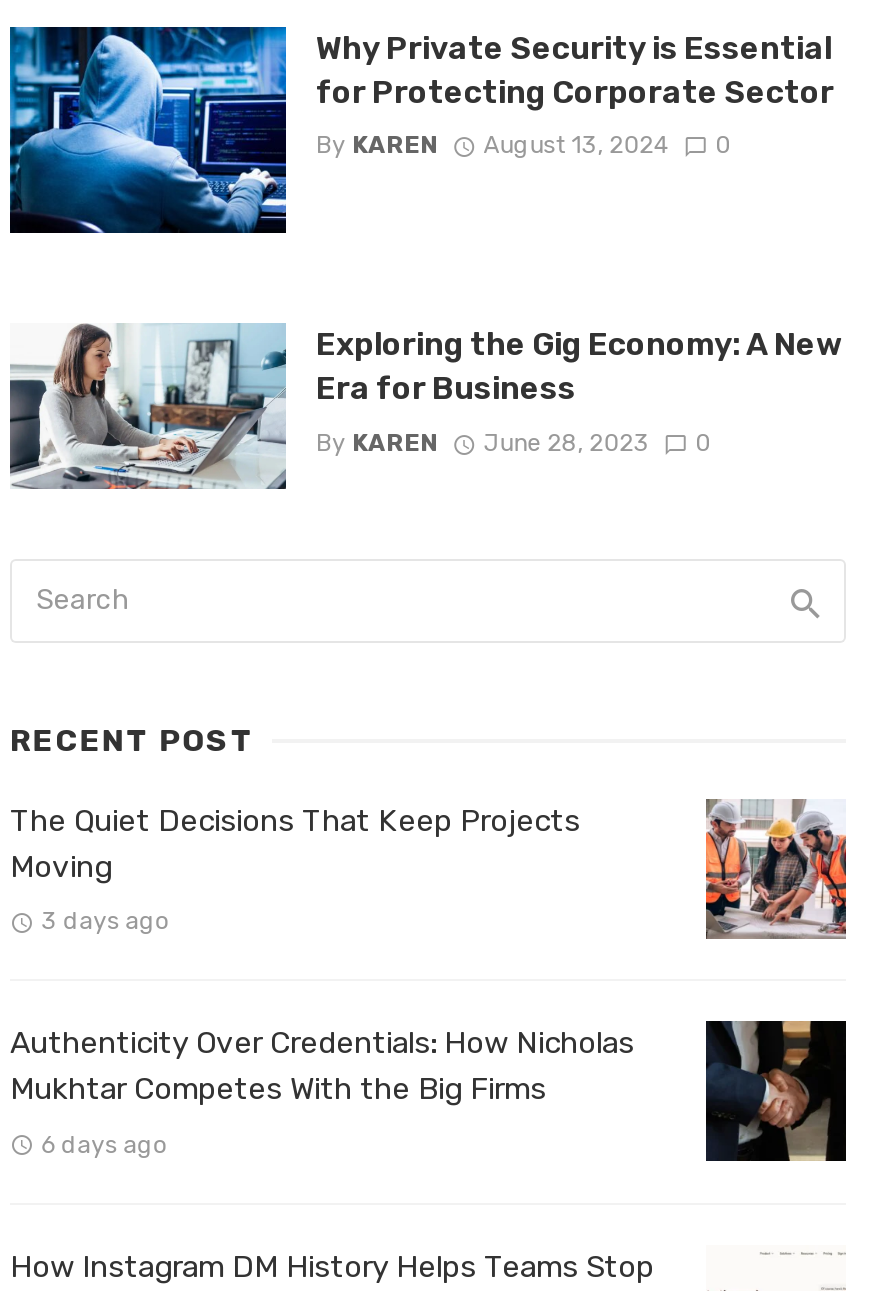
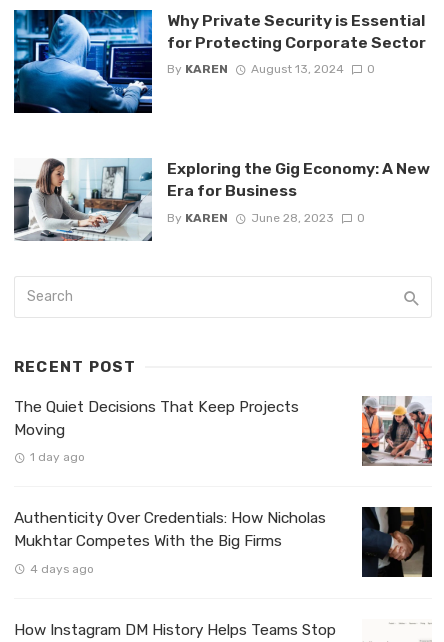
[41,908,169,936] 3 days ago -> [30,450,85,464] 1 day ago
[41,1130,167,1158] 6 days ago -> [30,561,94,575] 4 days ago

